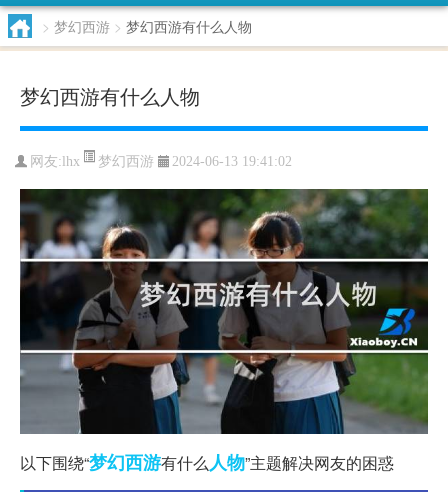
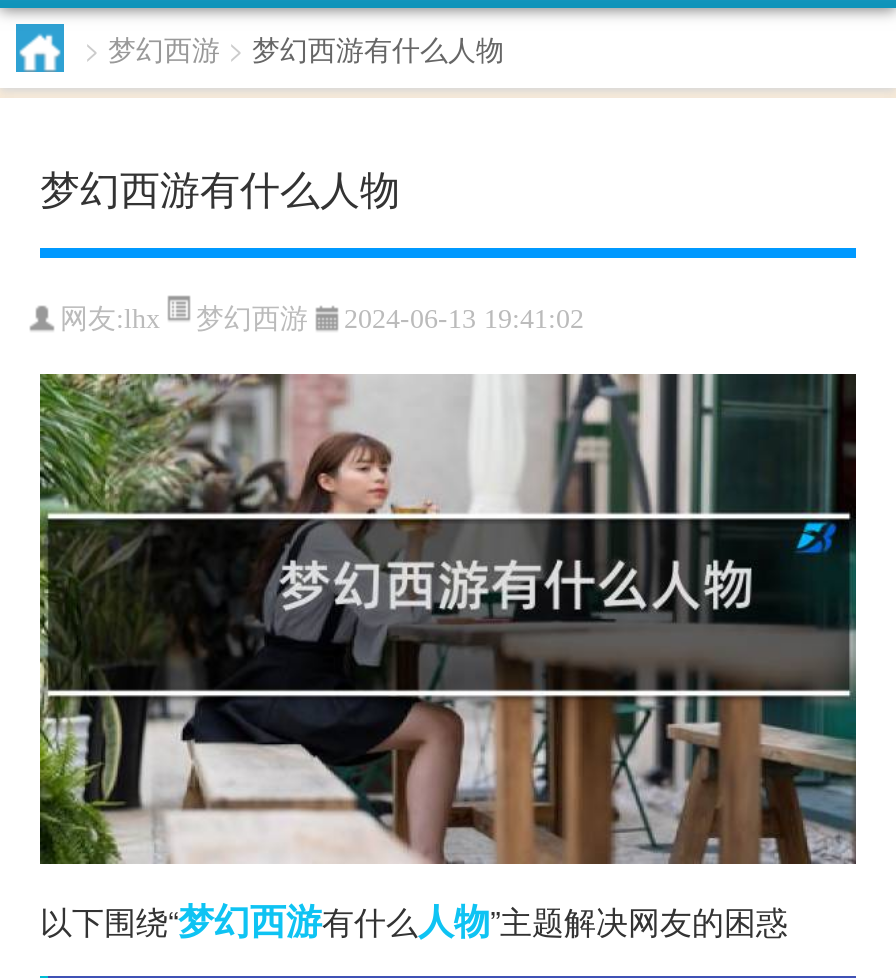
[19,188,429,435] [image] -> [38,372,858,866] [image]

